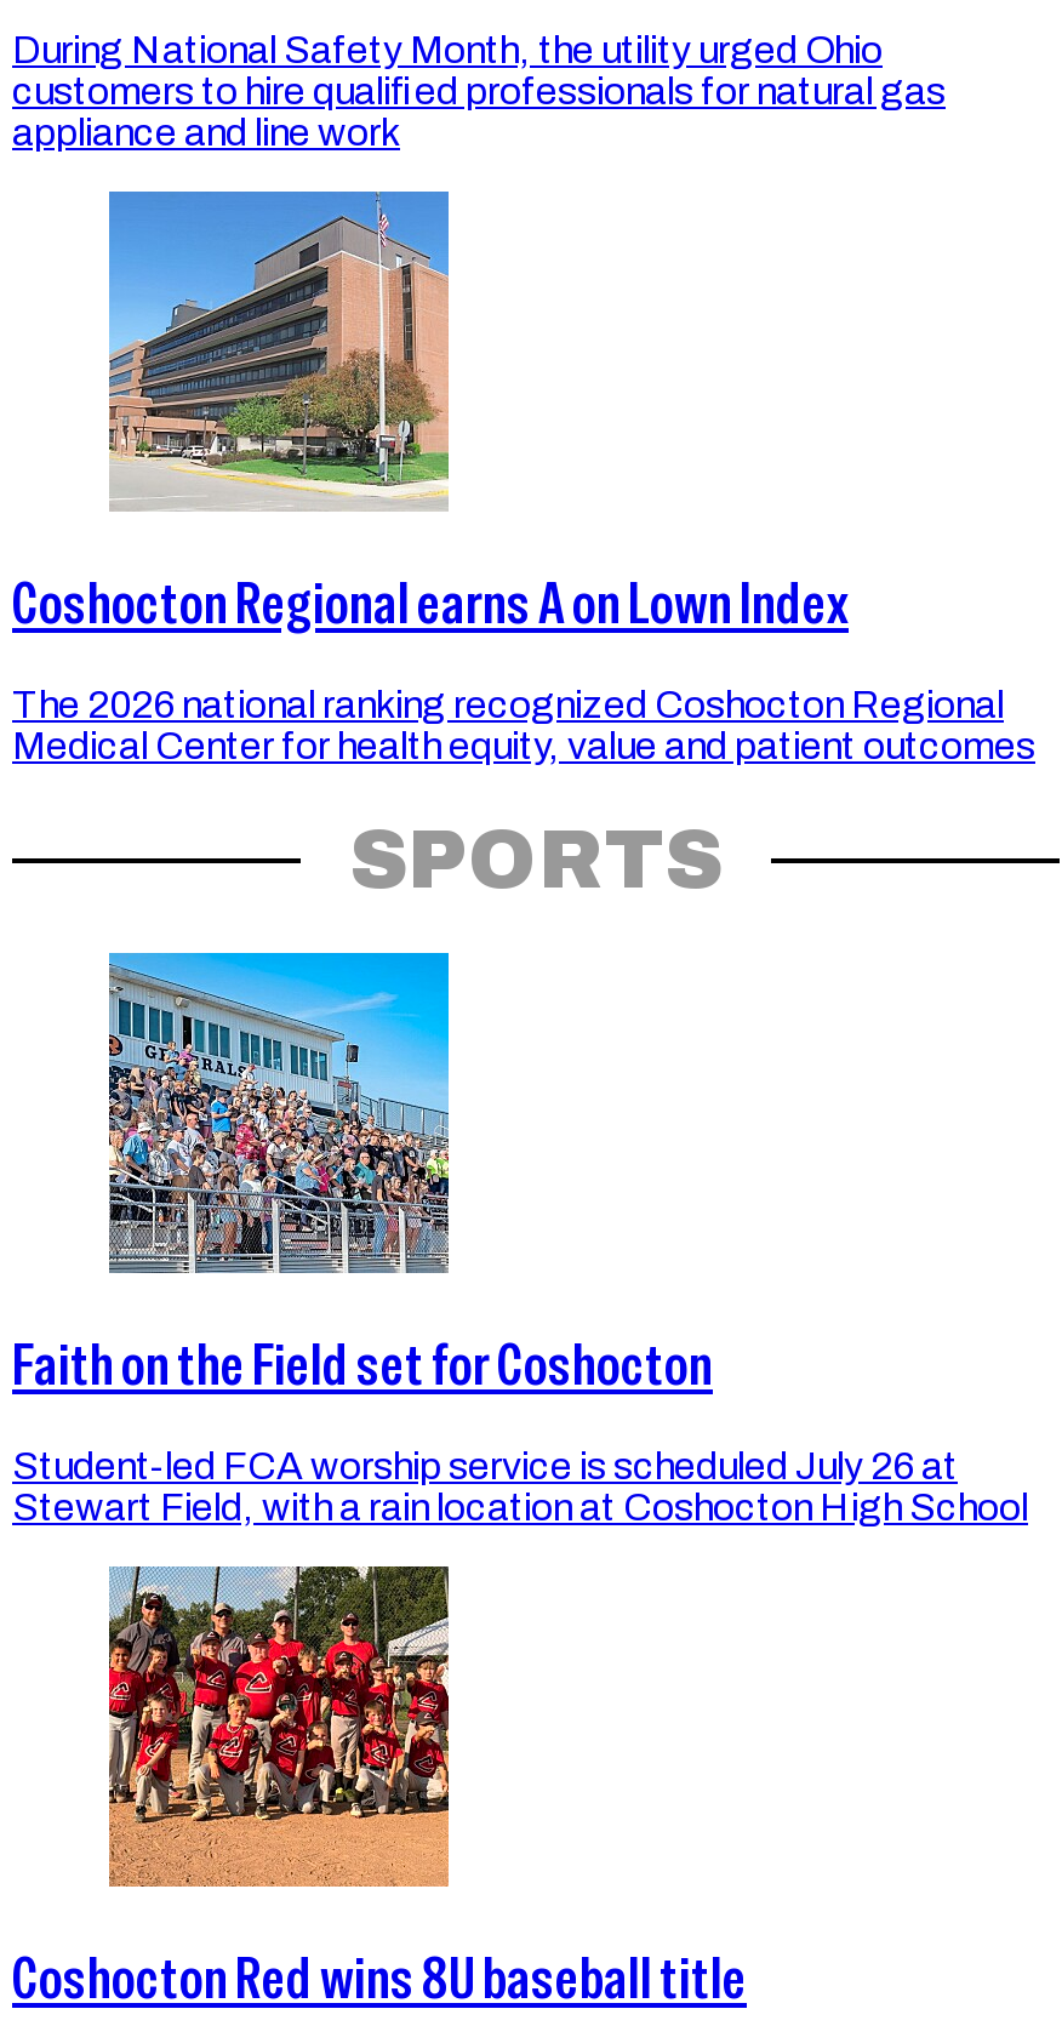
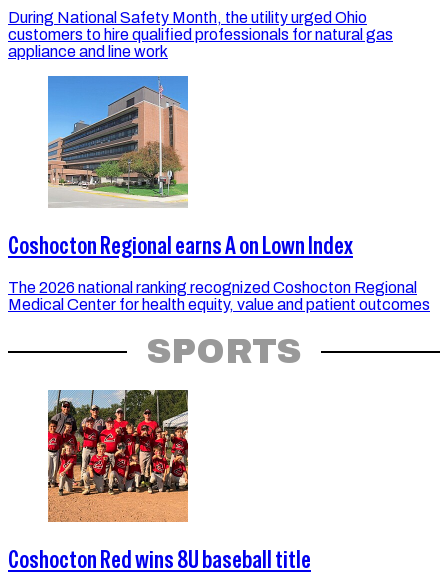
[12,951,1028,1527] [image] | Faith on the Field set for Coshocton | Student-led FCA worship service is scheduled July 26 at | Stewart Field, with a rain location at Coshocton High School -> none

